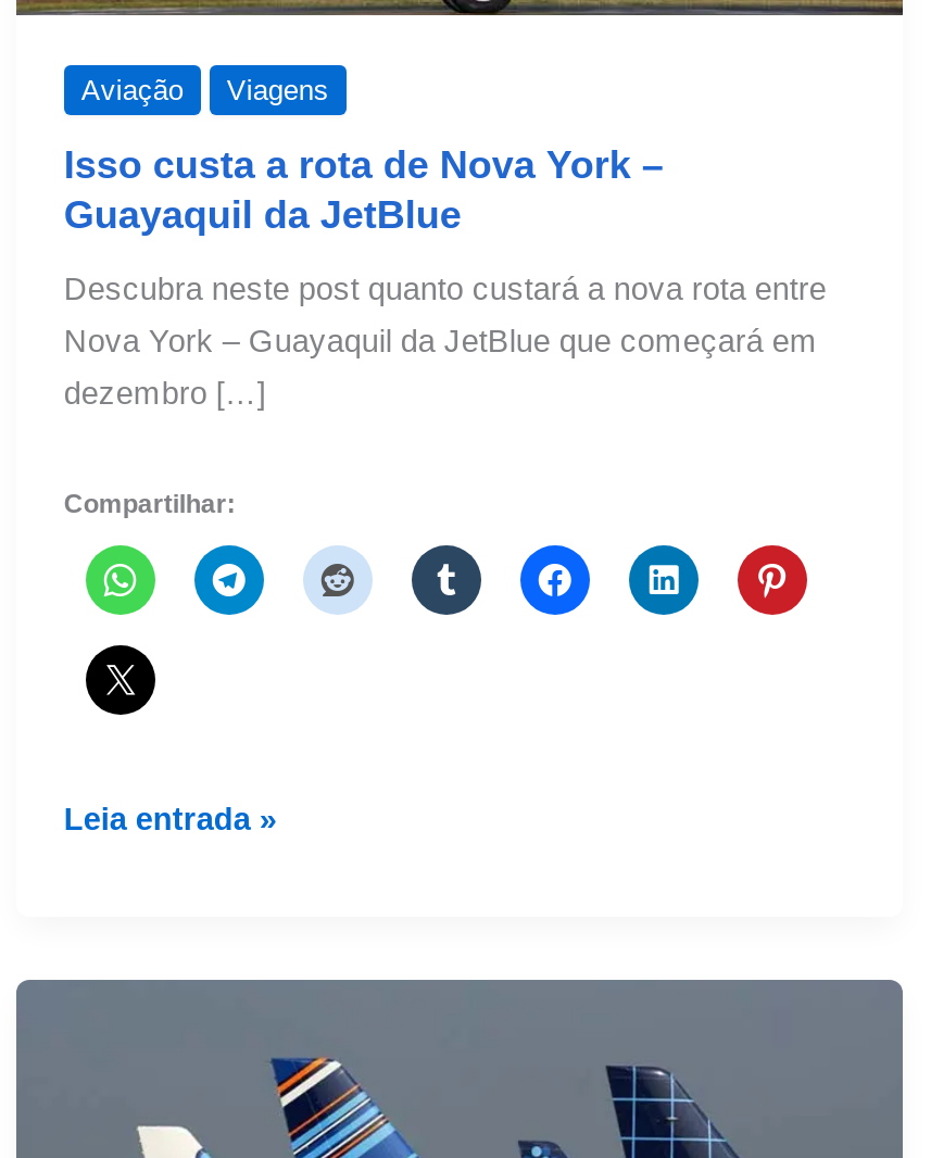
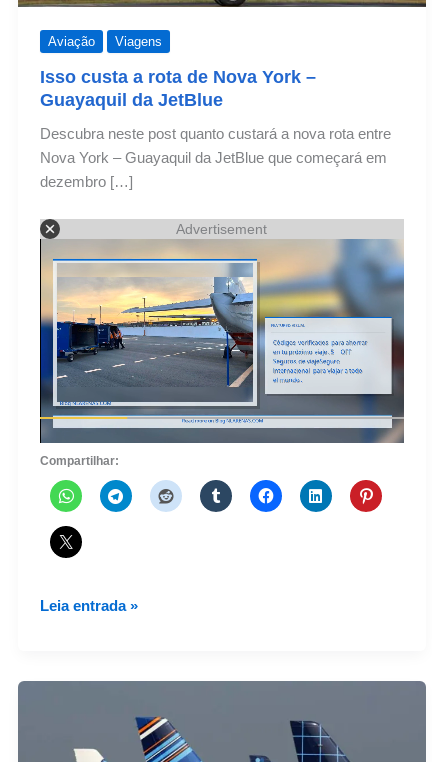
none -> [39,218,405,444] [image] | Advertisement

